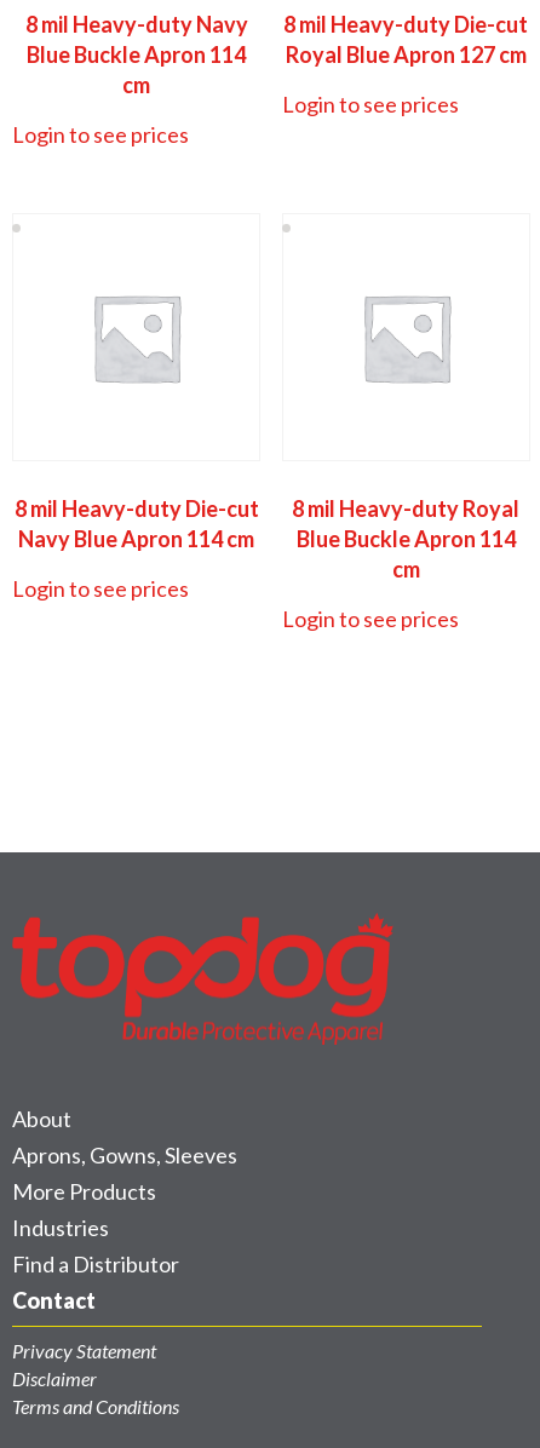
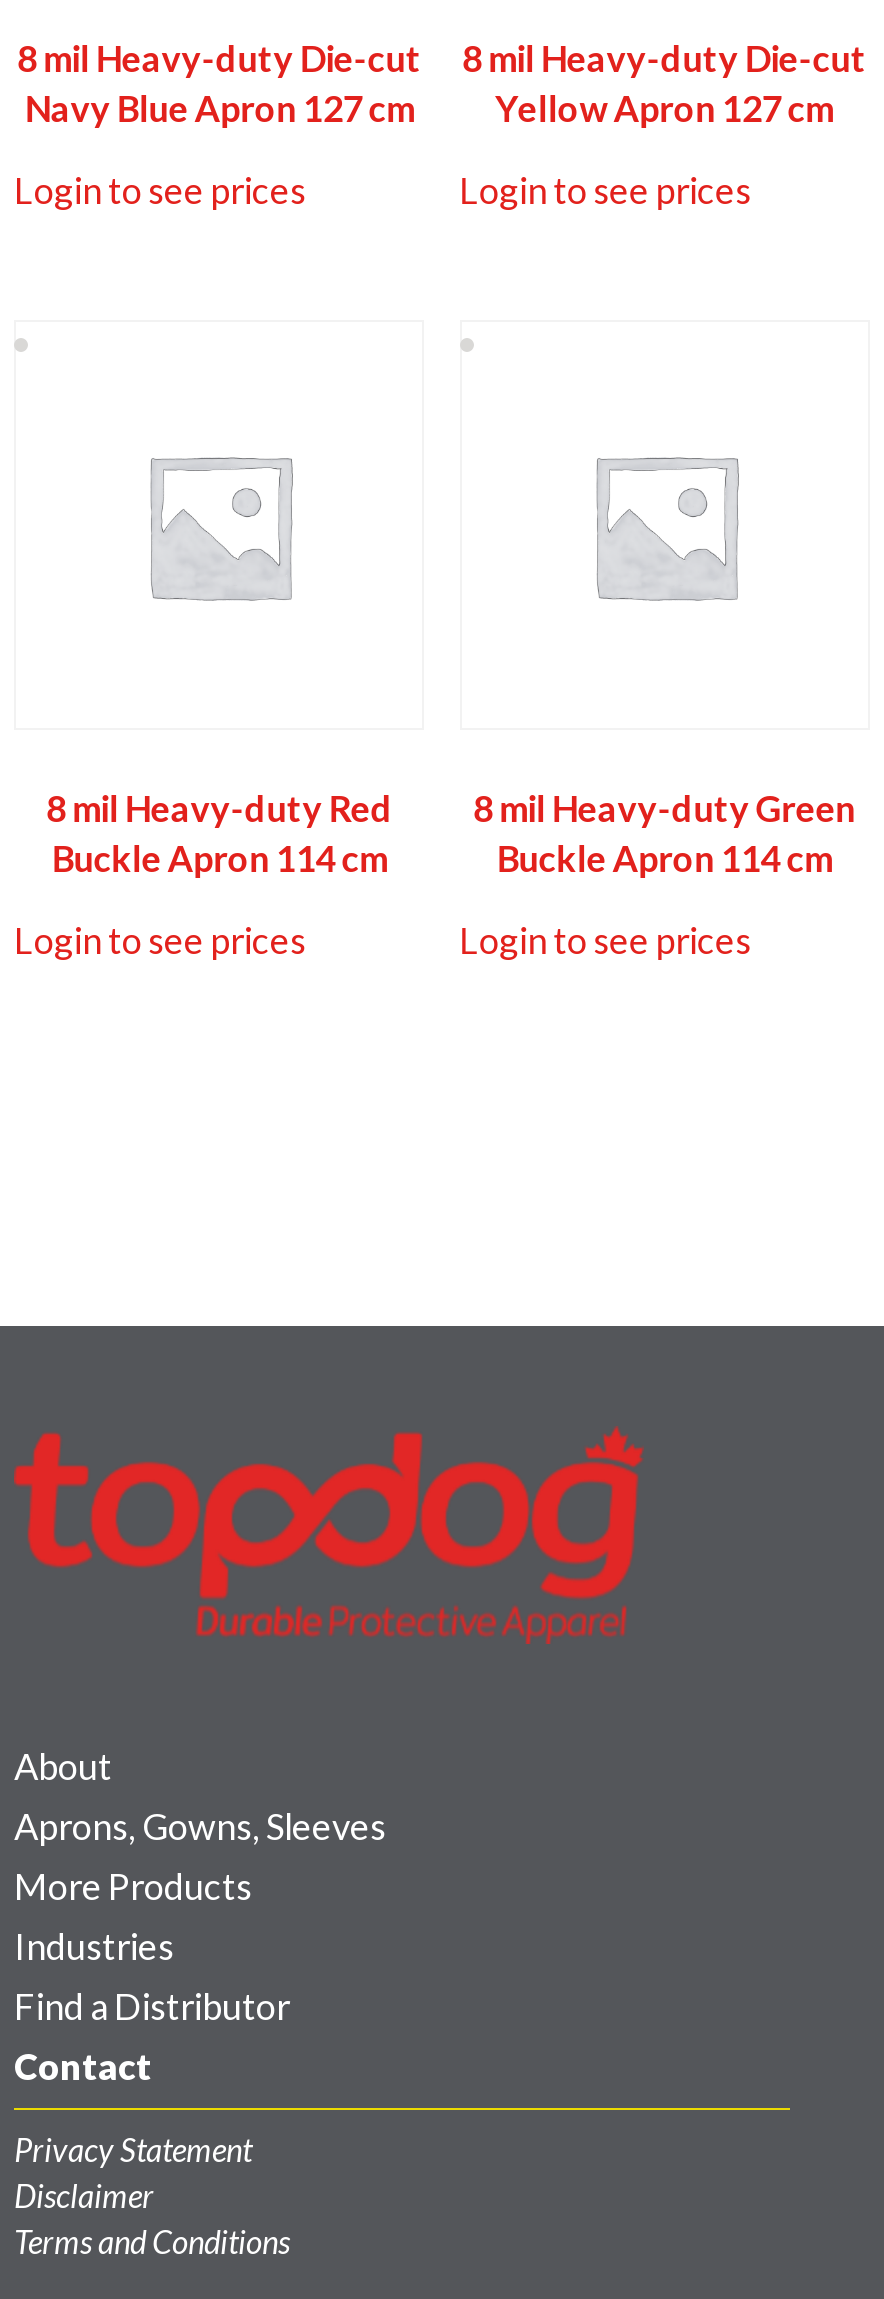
[25,11,248,99] 8 mil Heavy-duty Navy | Blue Buckle Apron 114 | cm -> [17,37,421,131] 8 mil Heavy-duty Die-cut | Navy Blue Apron 127 cm
[285,42,526,68] Royal Blue Apron 127 cm -> [496,87,834,131] Yellow Apron 127 cm
[14,496,259,553] 8 mil Heavy-duty Die-cut | Navy Blue Apron 114 cm -> [46,787,392,881] 8 mil Heavy-duty Red | Buckle Apron 114 cm
[292,496,520,583] 8 mil Heavy-duty Royal | Blue Buckle Apron 114 | cm -> [474,787,856,881] 8 mil Heavy-duty Green | Buckle Apron 114 cm

